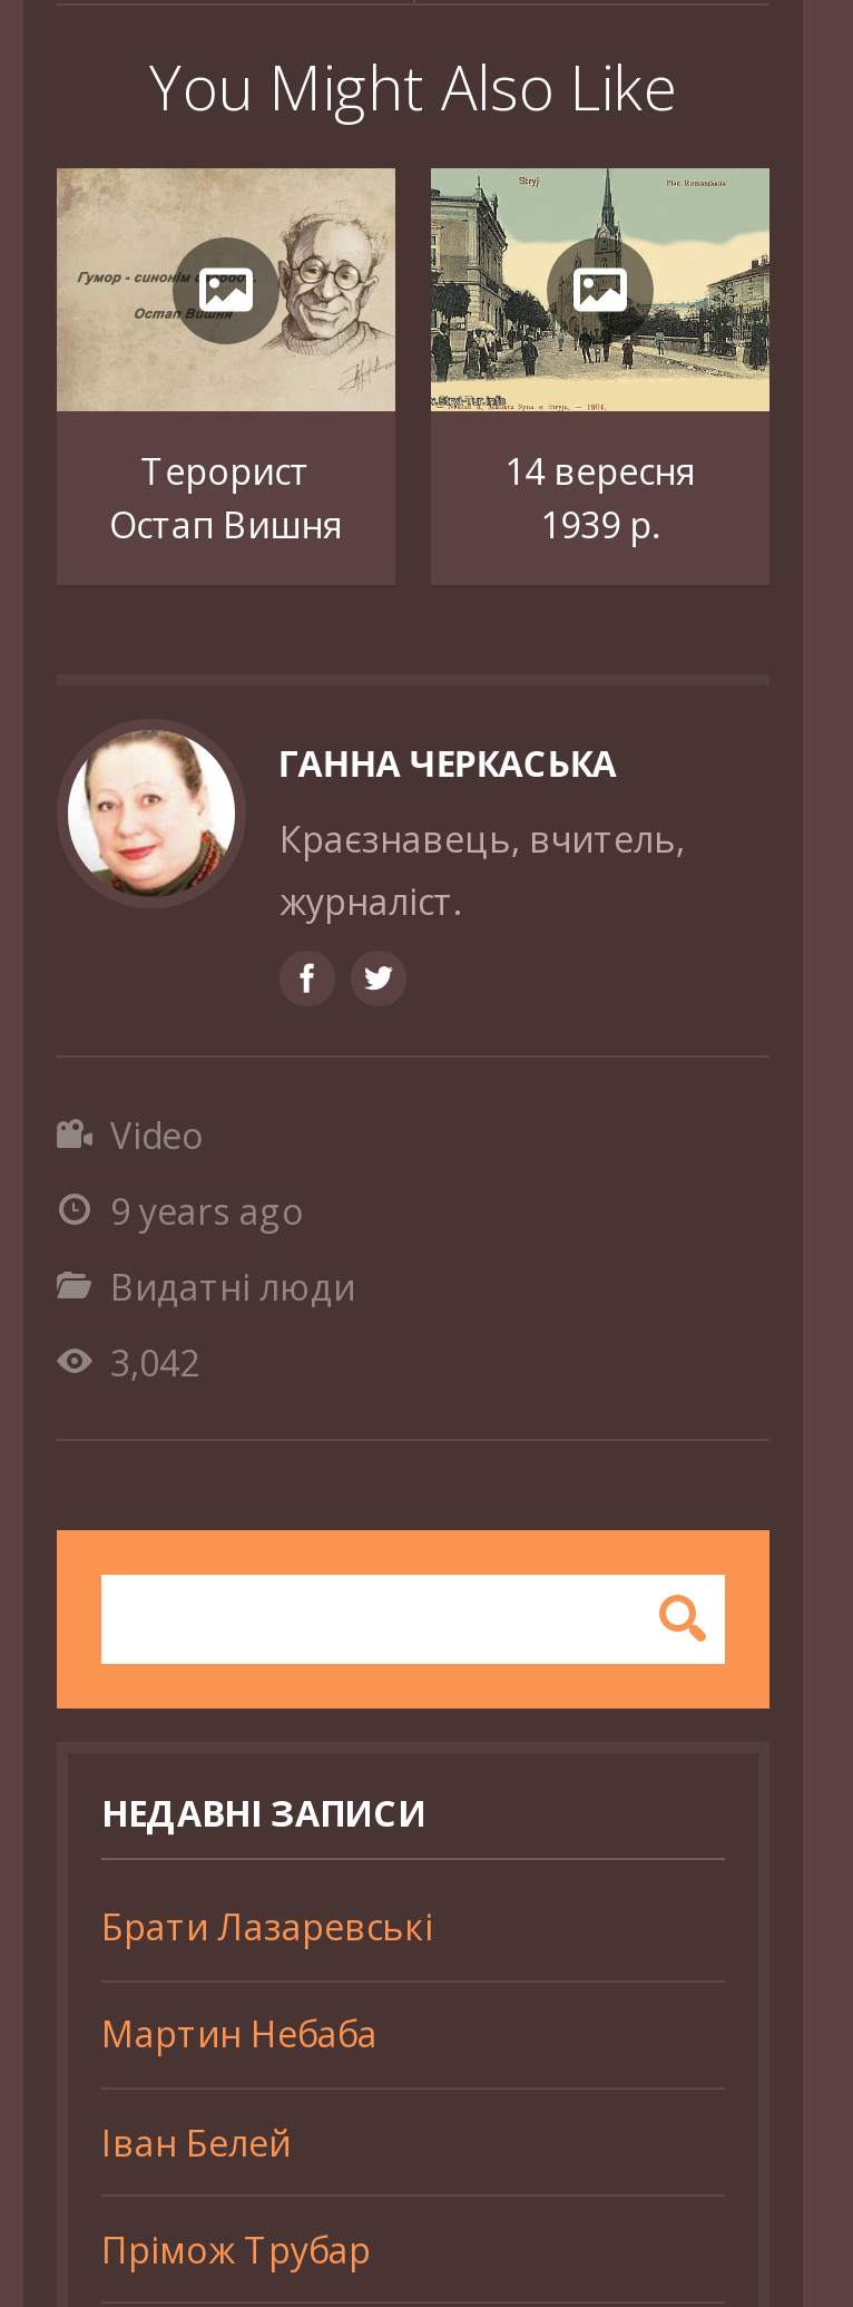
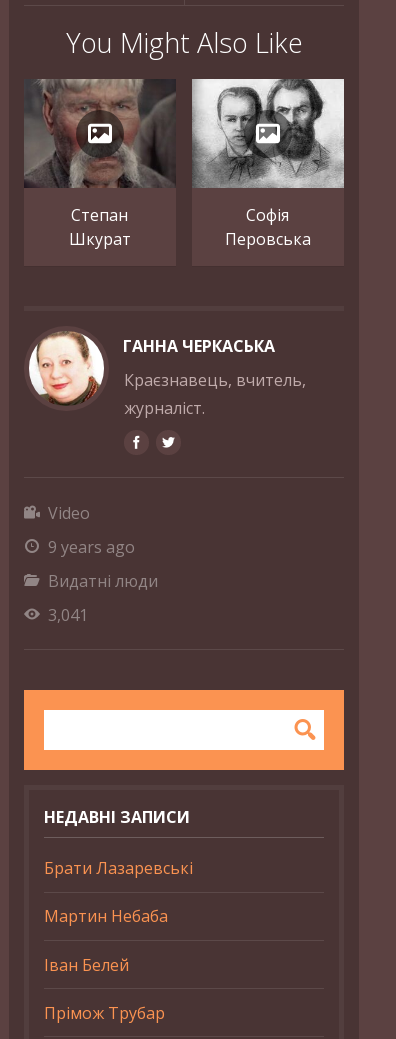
[55,166,398,550] [image] | Терорист | Остап Вишня -> [24,79,176,250] [image] | Степан | Шкурат
[429,166,769,550] [image] | 14 вересня | 1939 р. -> [191,79,345,250] [image] | Софія | Перовська
[110,1339,199,1388] 3,042 -> [48,604,88,626] 3,041

